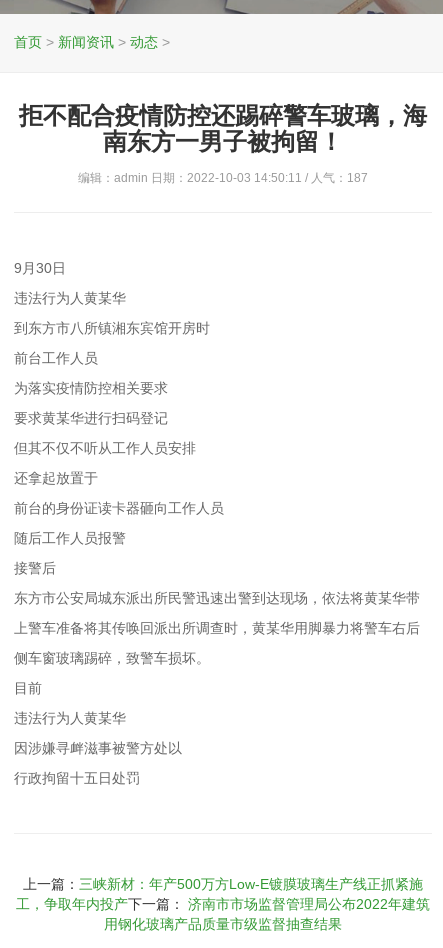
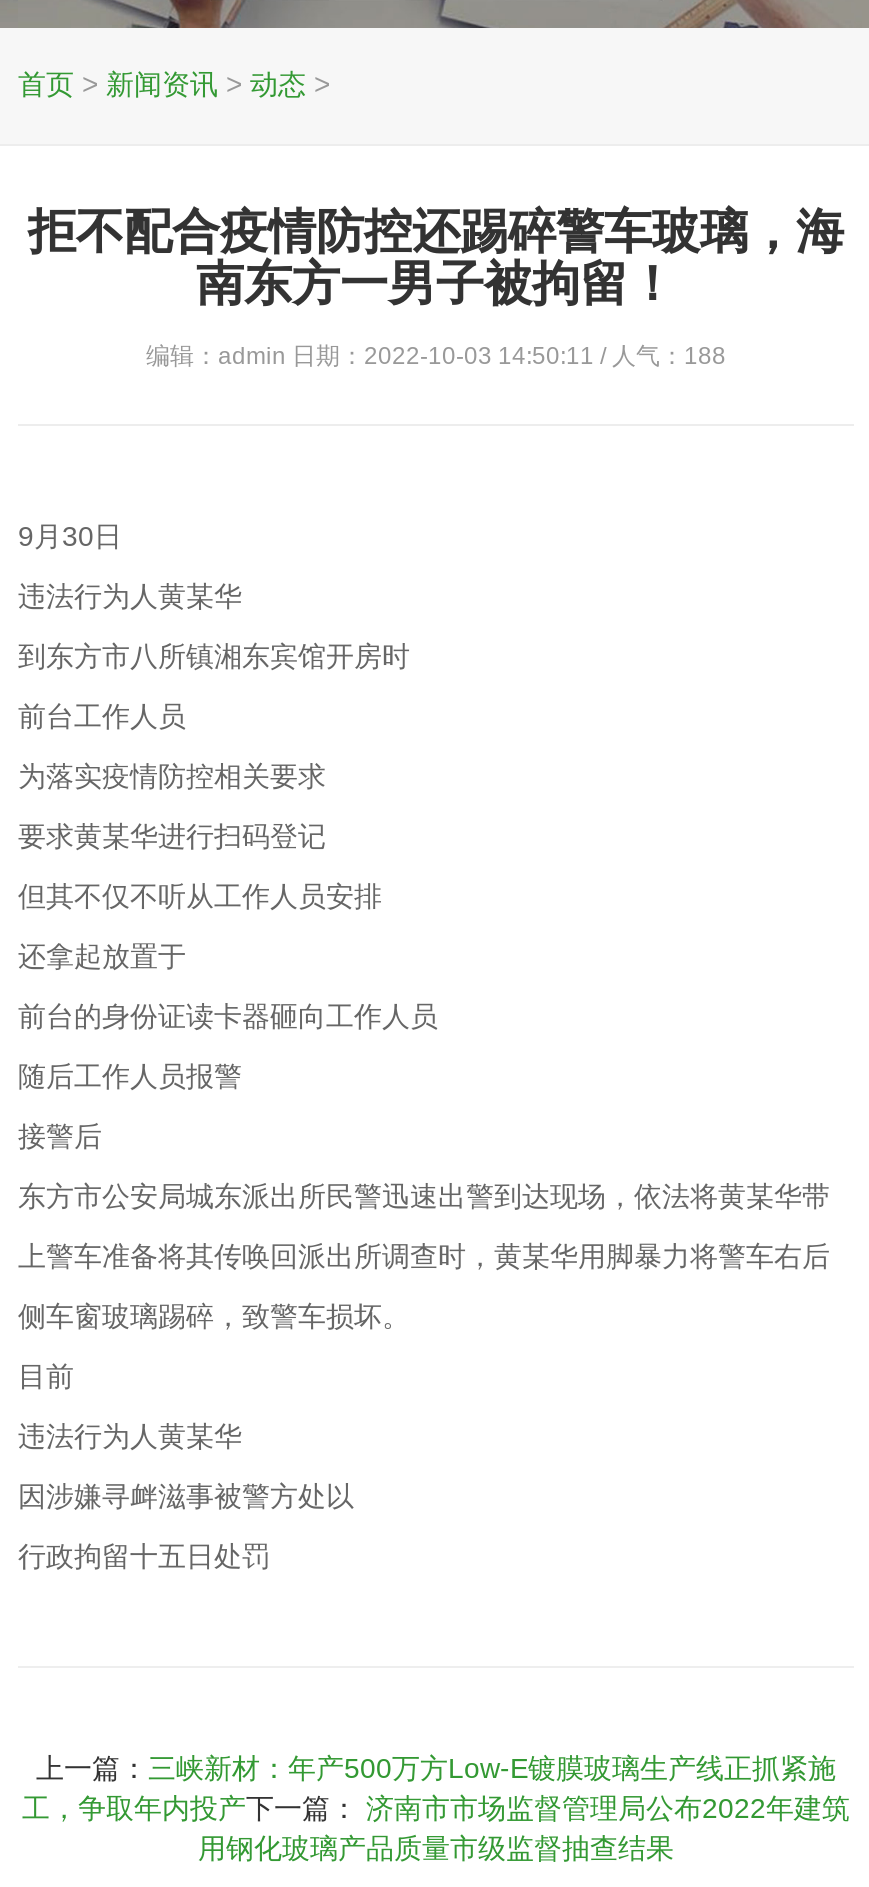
[78,171,368,185] 编辑：admin 日期：2022-10-03 14:50:11 / 人气：187 -> [146,342,726,370] 编辑：admin 日期：2022-10-03 14:50:11 / 人气：188

